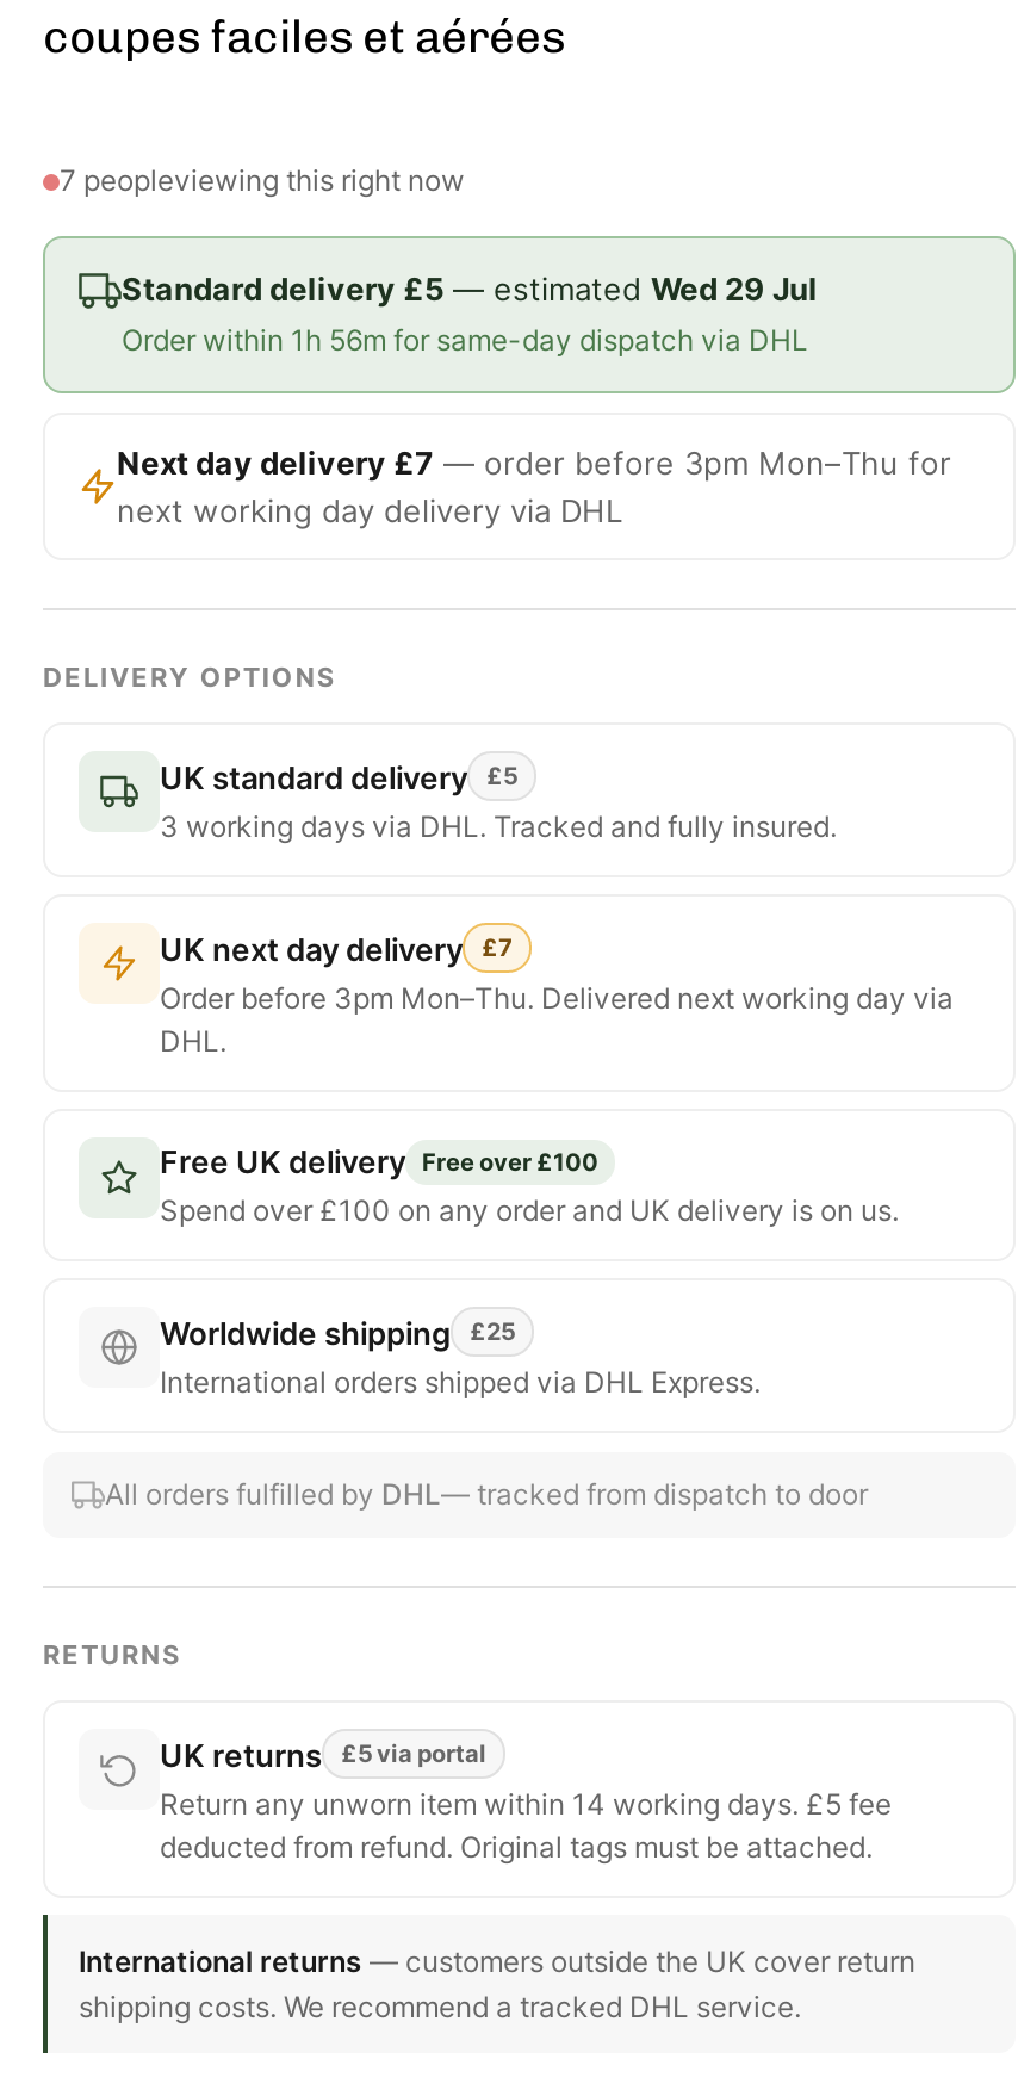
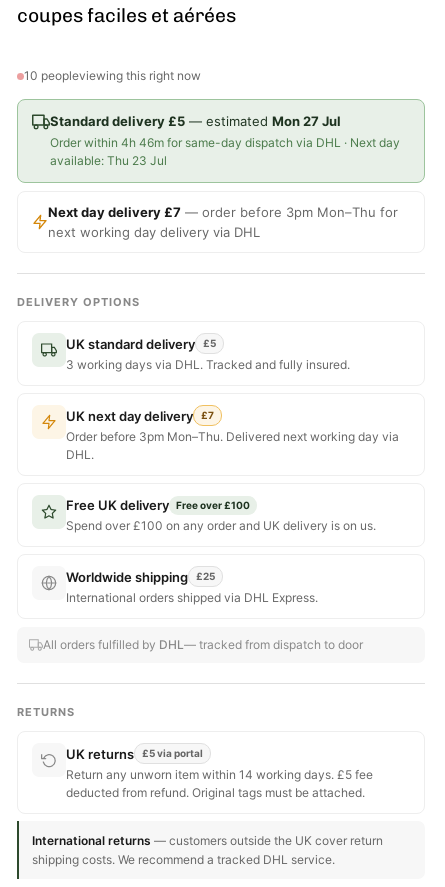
[60,162,465,198] 7 peopleviewing this right now -> [24,68,201,83] 10 peopleviewing this right now
[122,270,818,358] Standard delivery £5 — estimated Wed 29 Jul | Order within 1h 56m for same-day dispatch via DHL -> [50,113,400,168] Standard delivery £5 — estimated Mon 27 Jul | Order within 4h 46m for same-day dispatch via DHL · Next day | available: Thu 23 Jul

